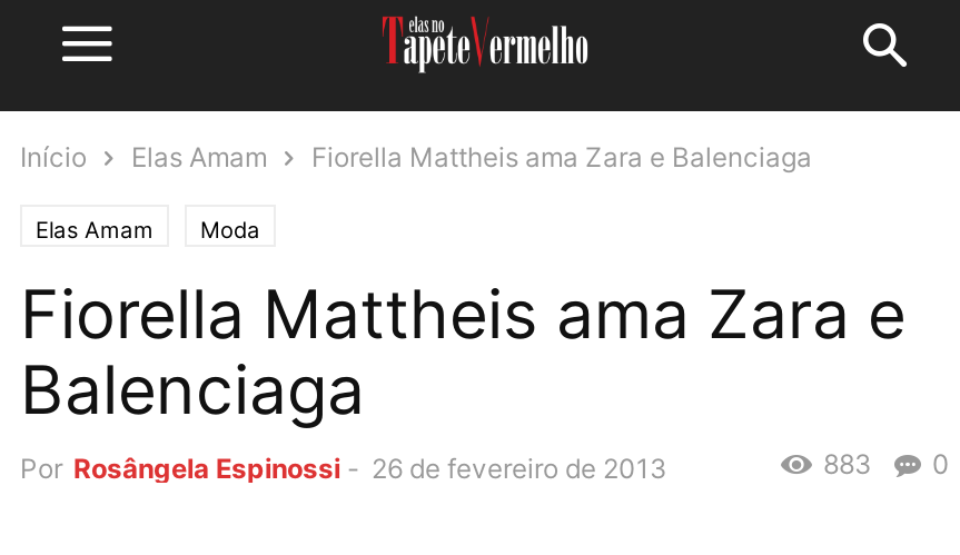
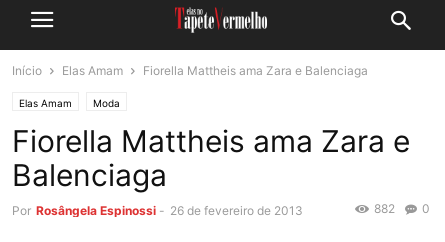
[823,447,950,480] 883 0 -> [374,201,430,216] 882 0

